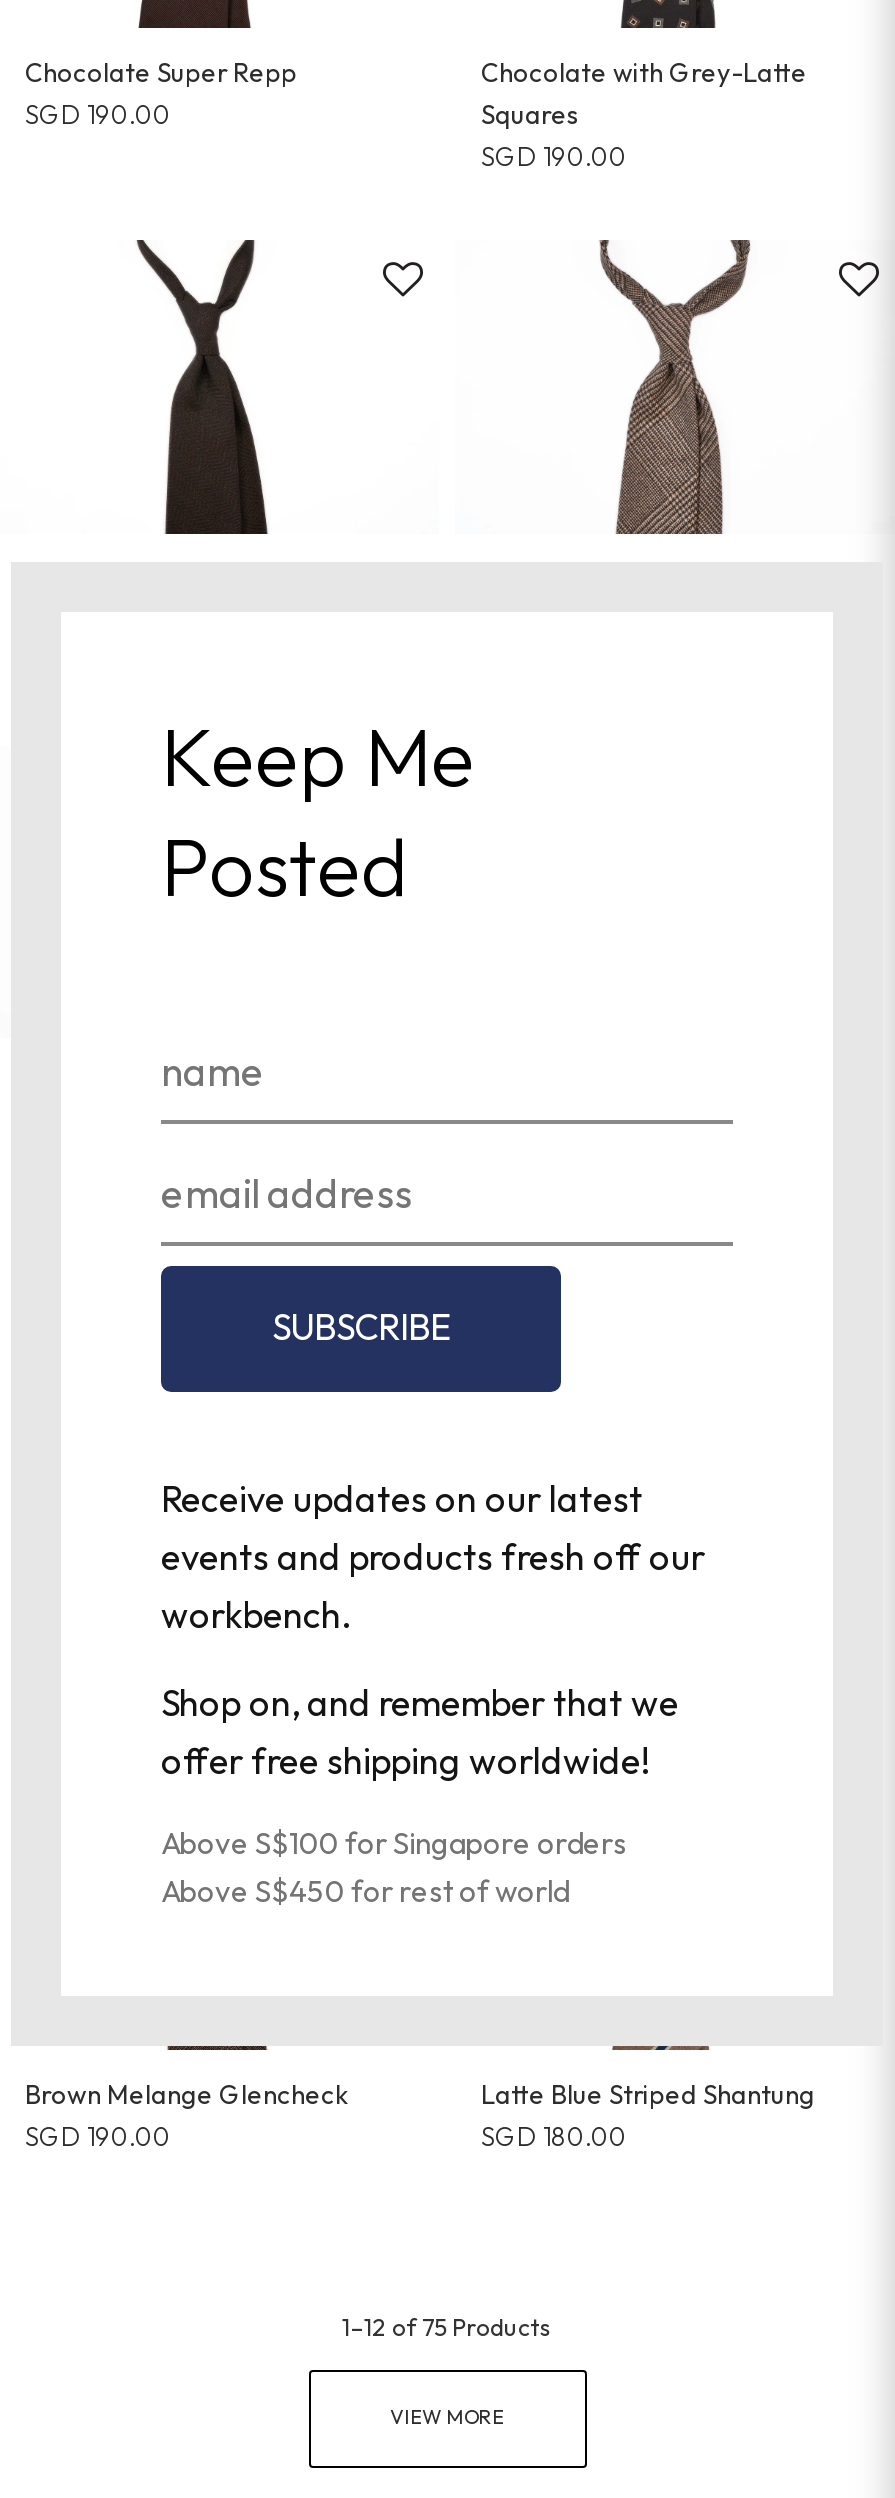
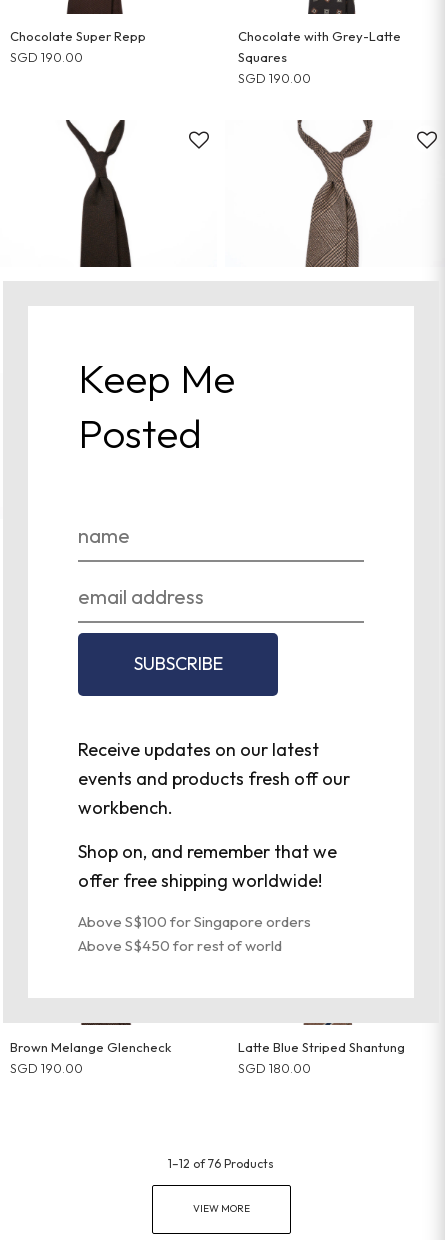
[342,2311,552,2341] 1–12 of 75 Products -> [168,1156,274,1171] 1–12 of 76 Products

